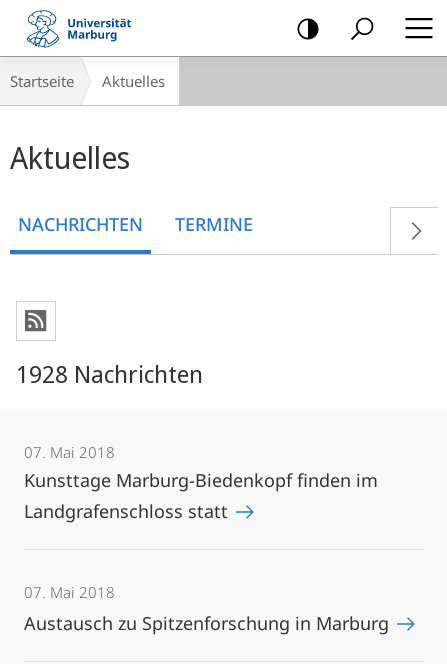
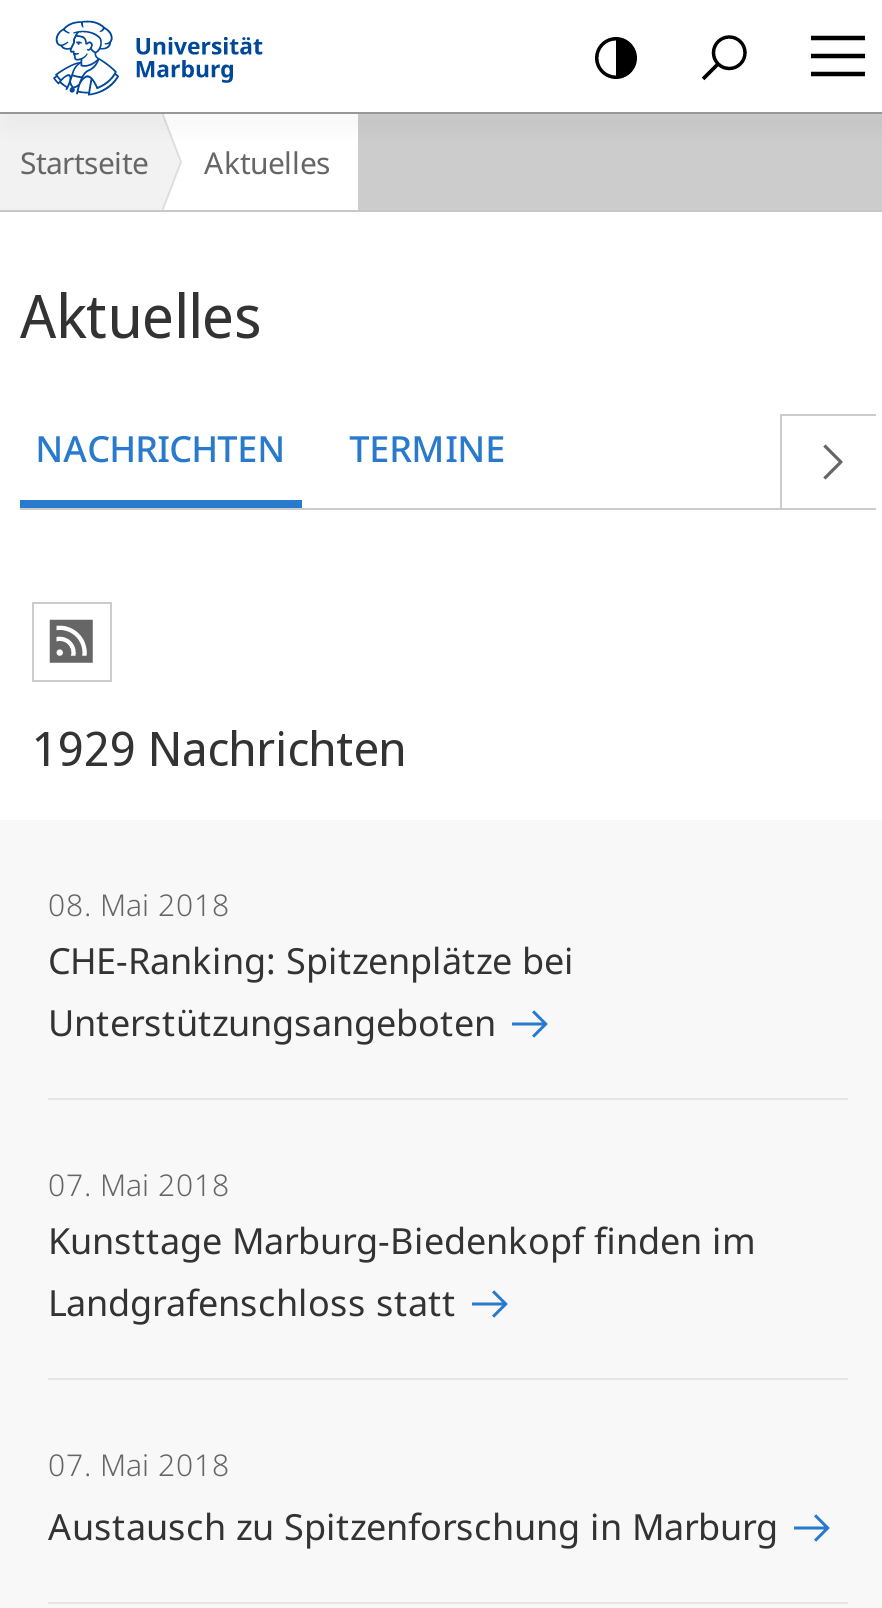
[16,357,203,390] 1928 Nachrichten -> [32,714,574,1046] 1929 Nachrichten | 08. Mai 2018 | CHE-Ranking: Spitzenplätze bei | Unterstützungsangeboten

